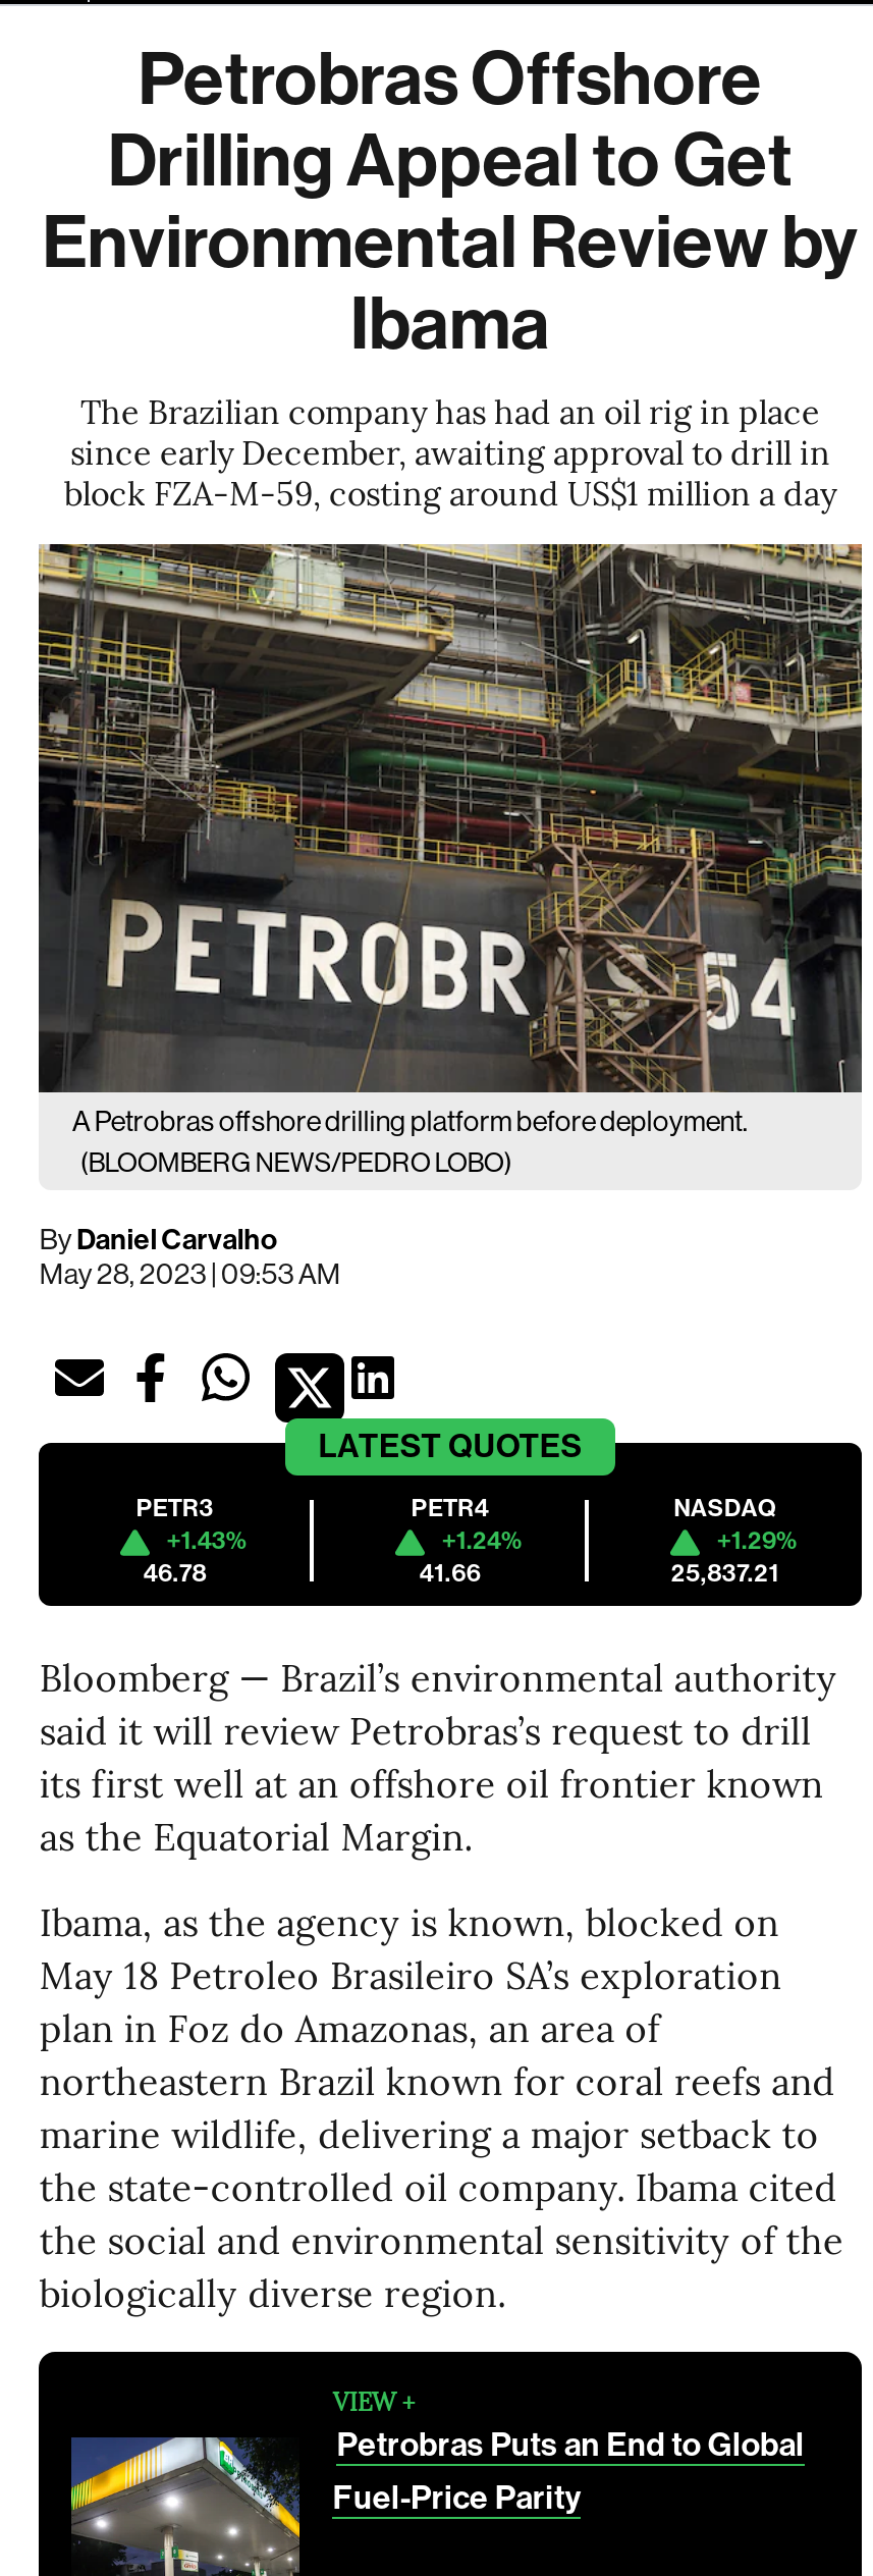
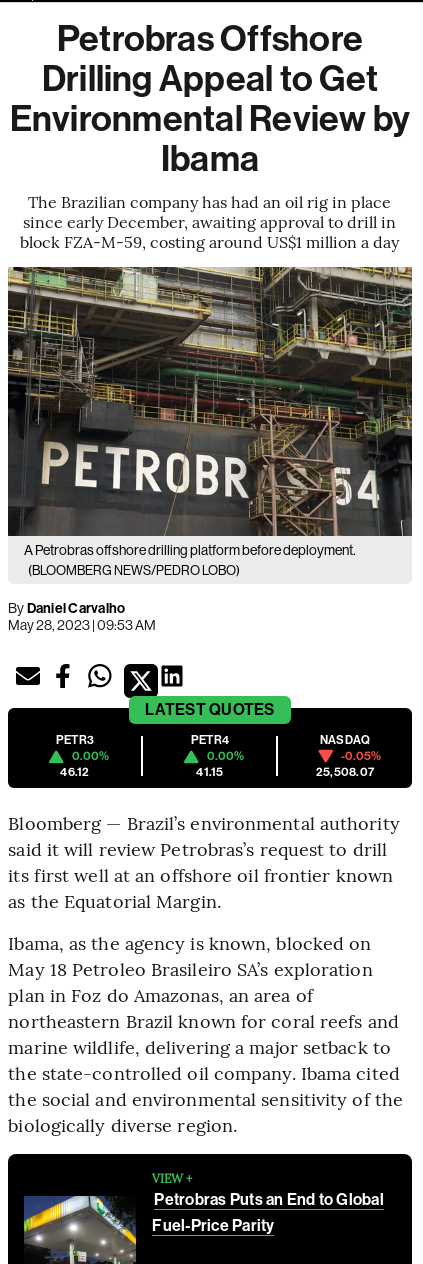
[167,1527,246,1556] +1.43% -> [72,749,109,763] 0.00%
[442,1527,522,1556] +1.24% -> [207,749,244,763] 0.00%
[717,1527,797,1556] +1.29% -> [340,749,380,763] -0.05%
[143,1560,207,1588] 46.78 -> [60,765,89,779] 46.12
[419,1560,481,1588] 41.66 -> [196,765,224,779] 41.15
[671,1560,779,1588] 25,837.21 -> [316,765,374,779] 25,508.07

